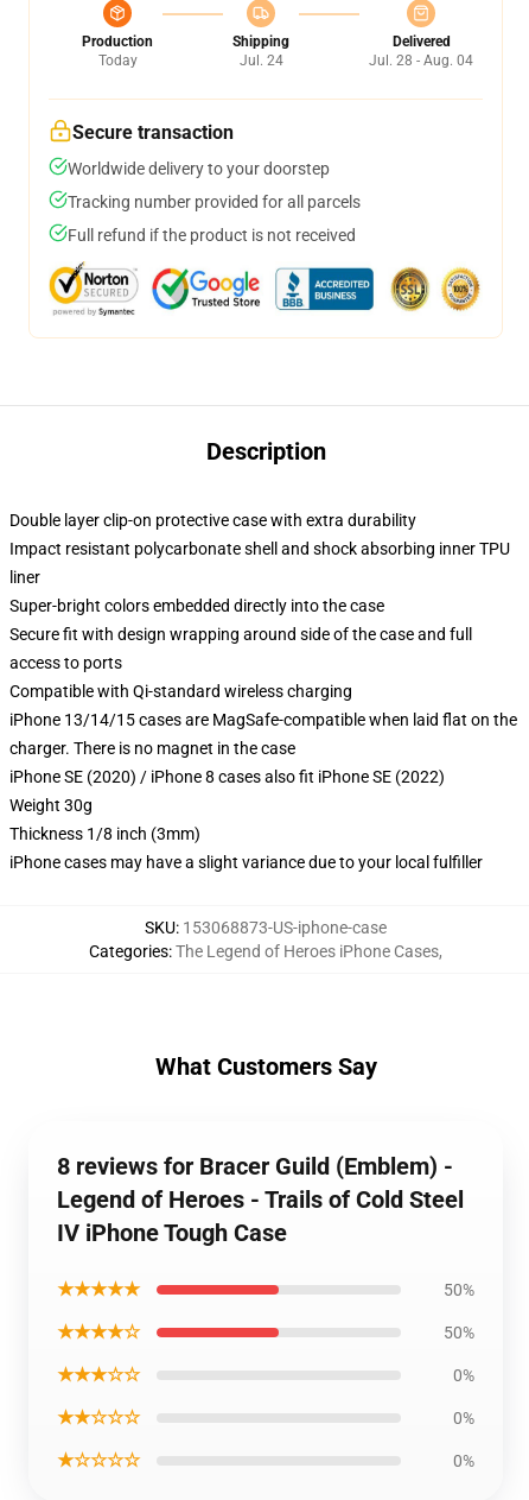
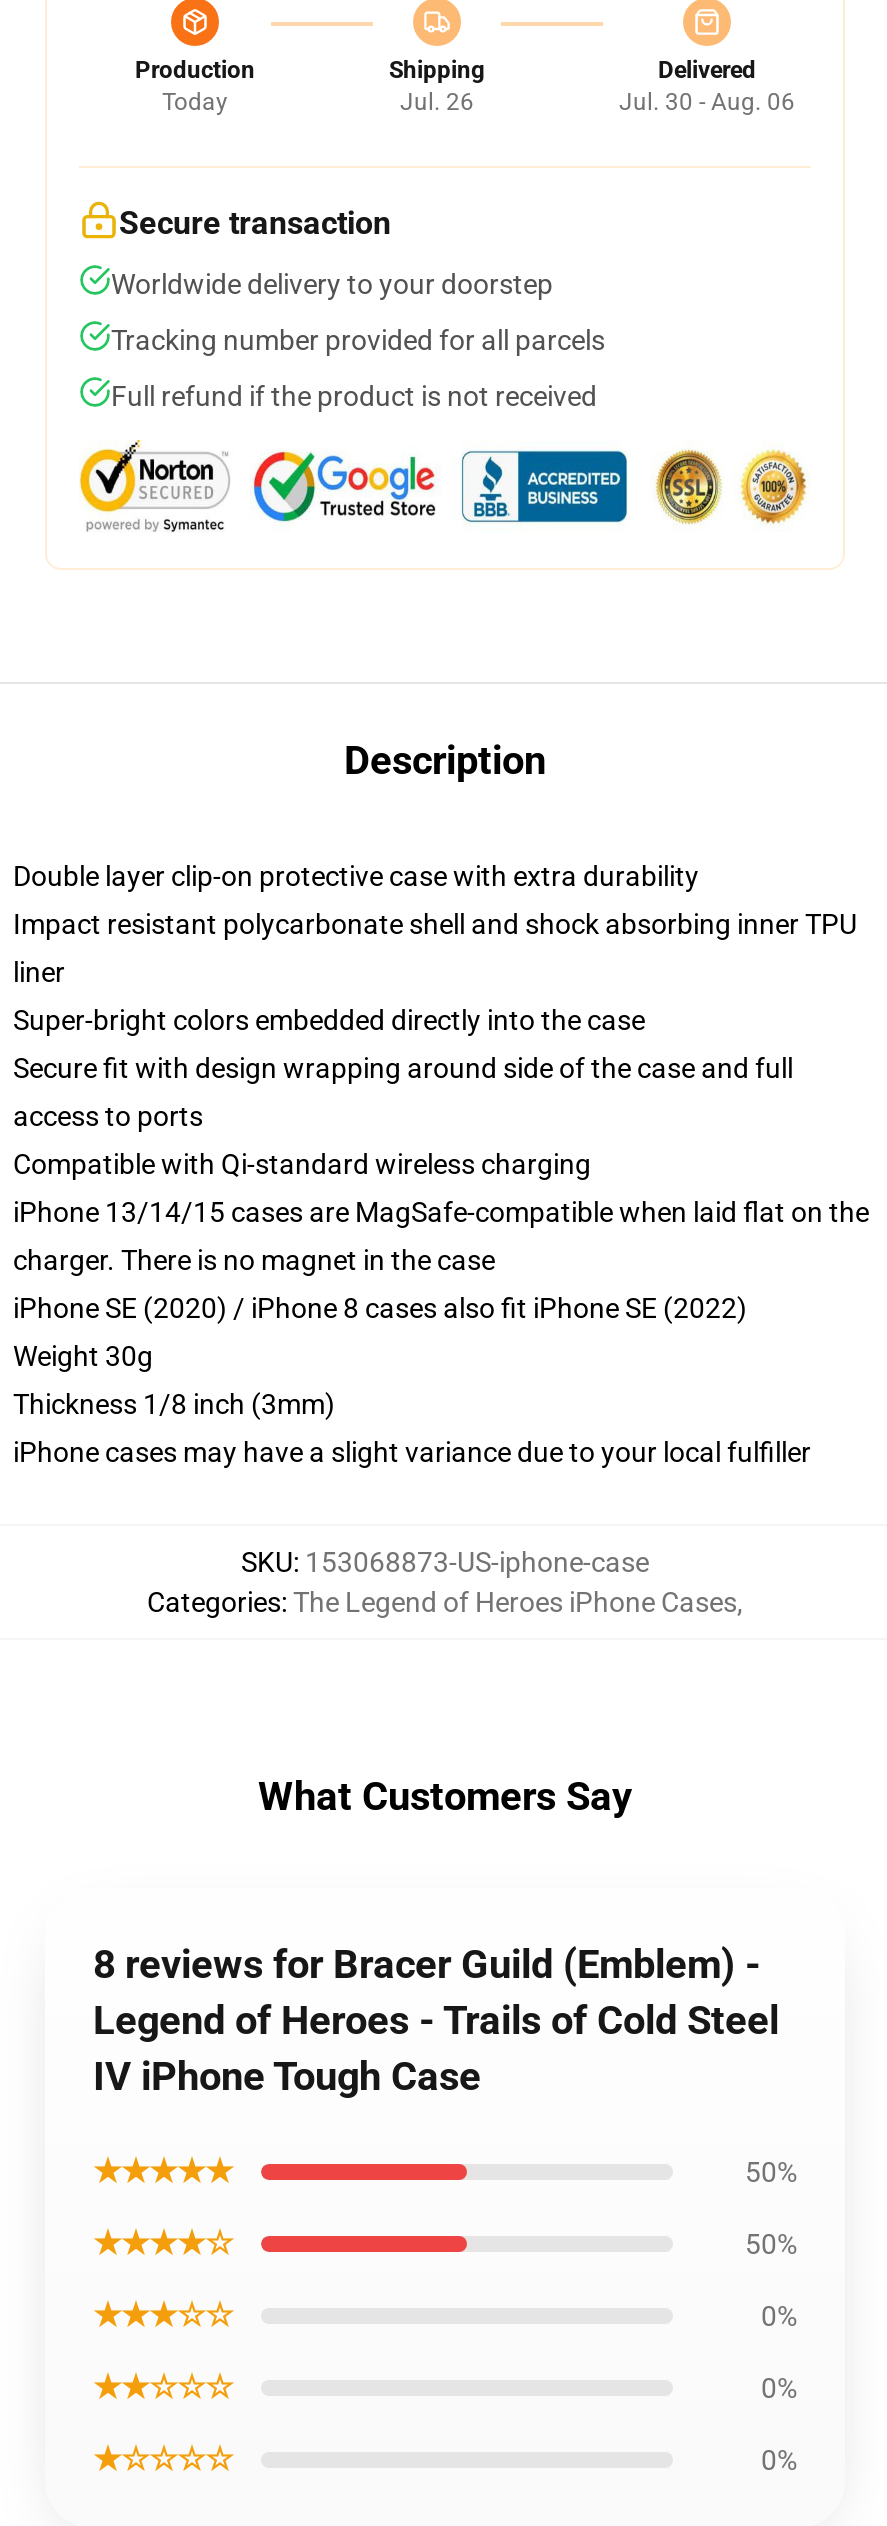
[239,52,283,69] Jul. 24 -> [400,88,474,116] Jul. 26
[369,52,473,69] Jul. 28 - Aug. 04 -> [619,88,795,116] Jul. 30 - Aug. 06

